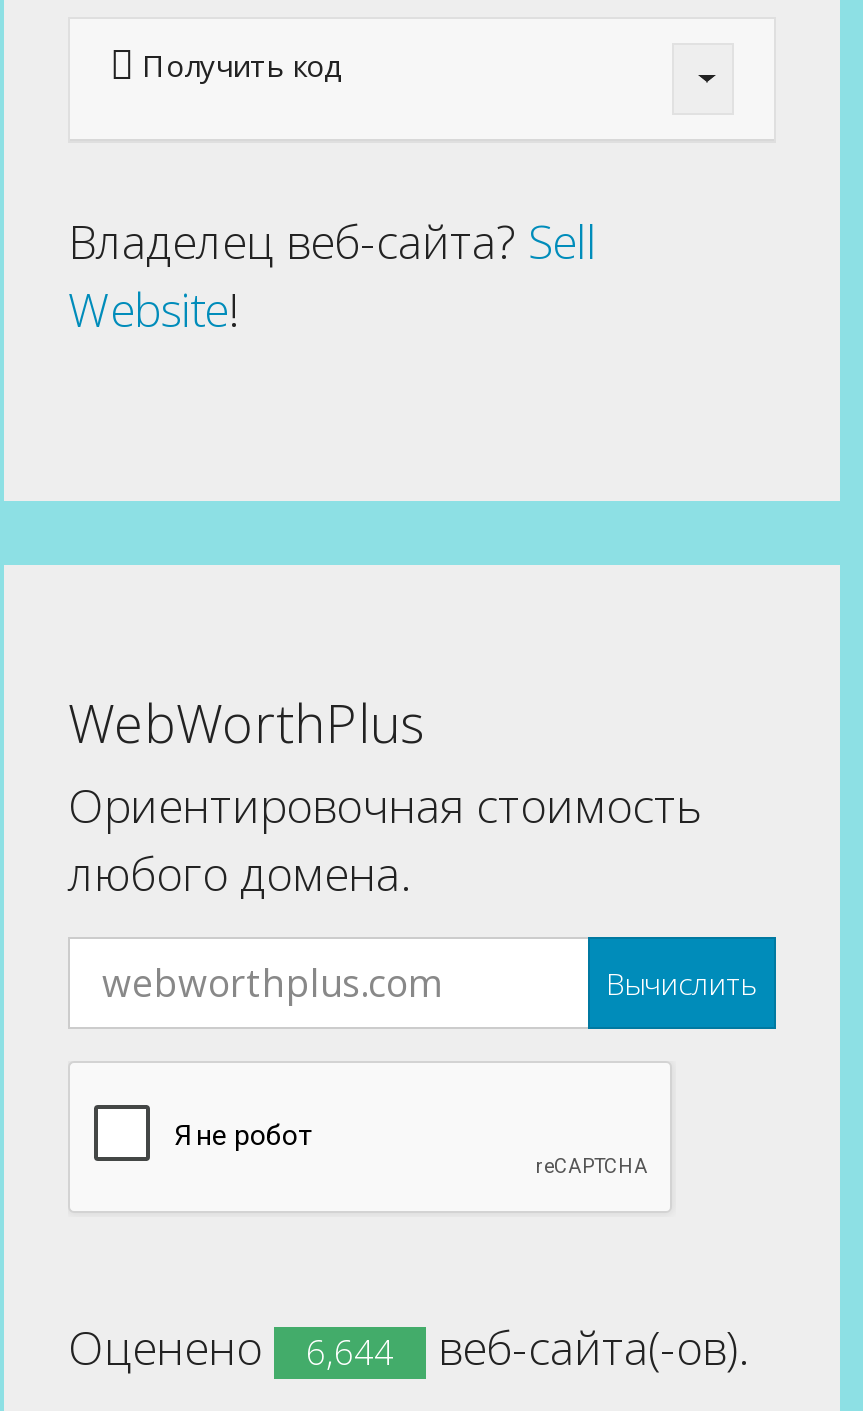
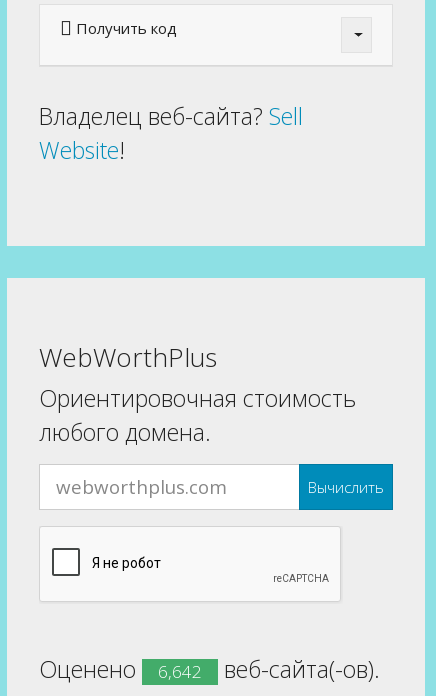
[68,1315,750,1379] Оценено 6,644 веб-сайта(-ов). -> [39,653,380,685] Оценено 6,642 веб-сайта(-ов).

